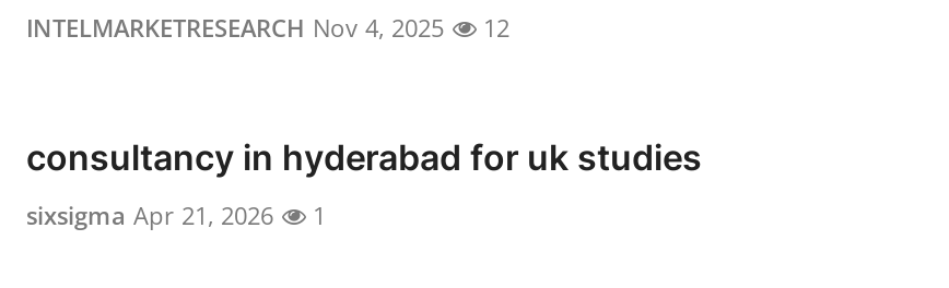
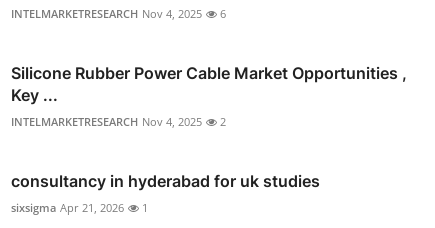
[477,12,509,45] 12 -> [11,5,407,128] 6 | Silicone Rubber Power Cable Market Opportunities , | Key ... | INTELMARKETRESEARCH Nov 4, 2025 | 2

